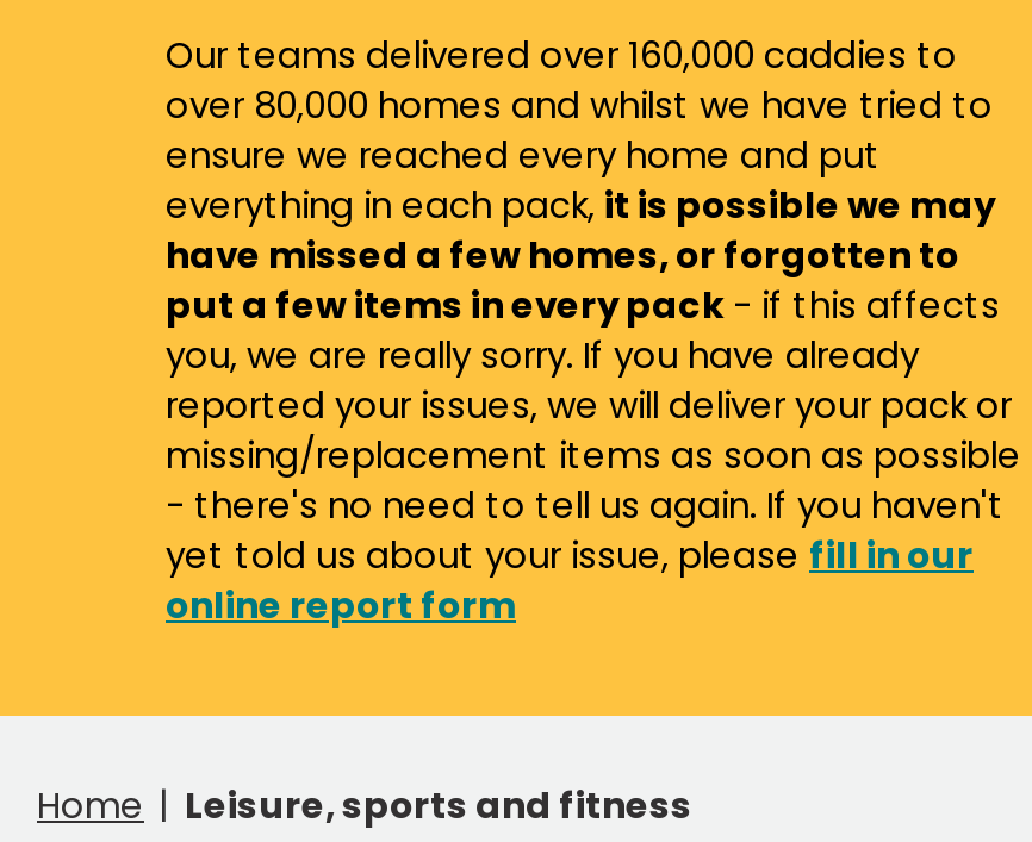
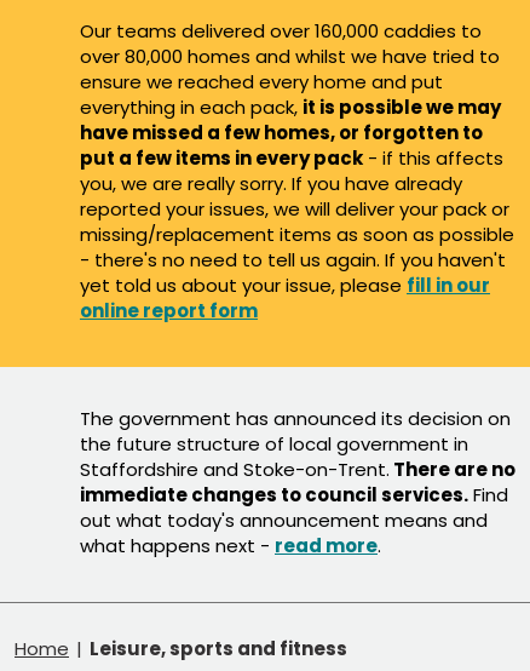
none -> [80,405,515,558] The government has announced its decision on | the future structure of local government in | Staffordshire and Stoke-on-Trent. There are no | immediate changes to council services. Find | out what today's announcement means and | what happens next - read more.

